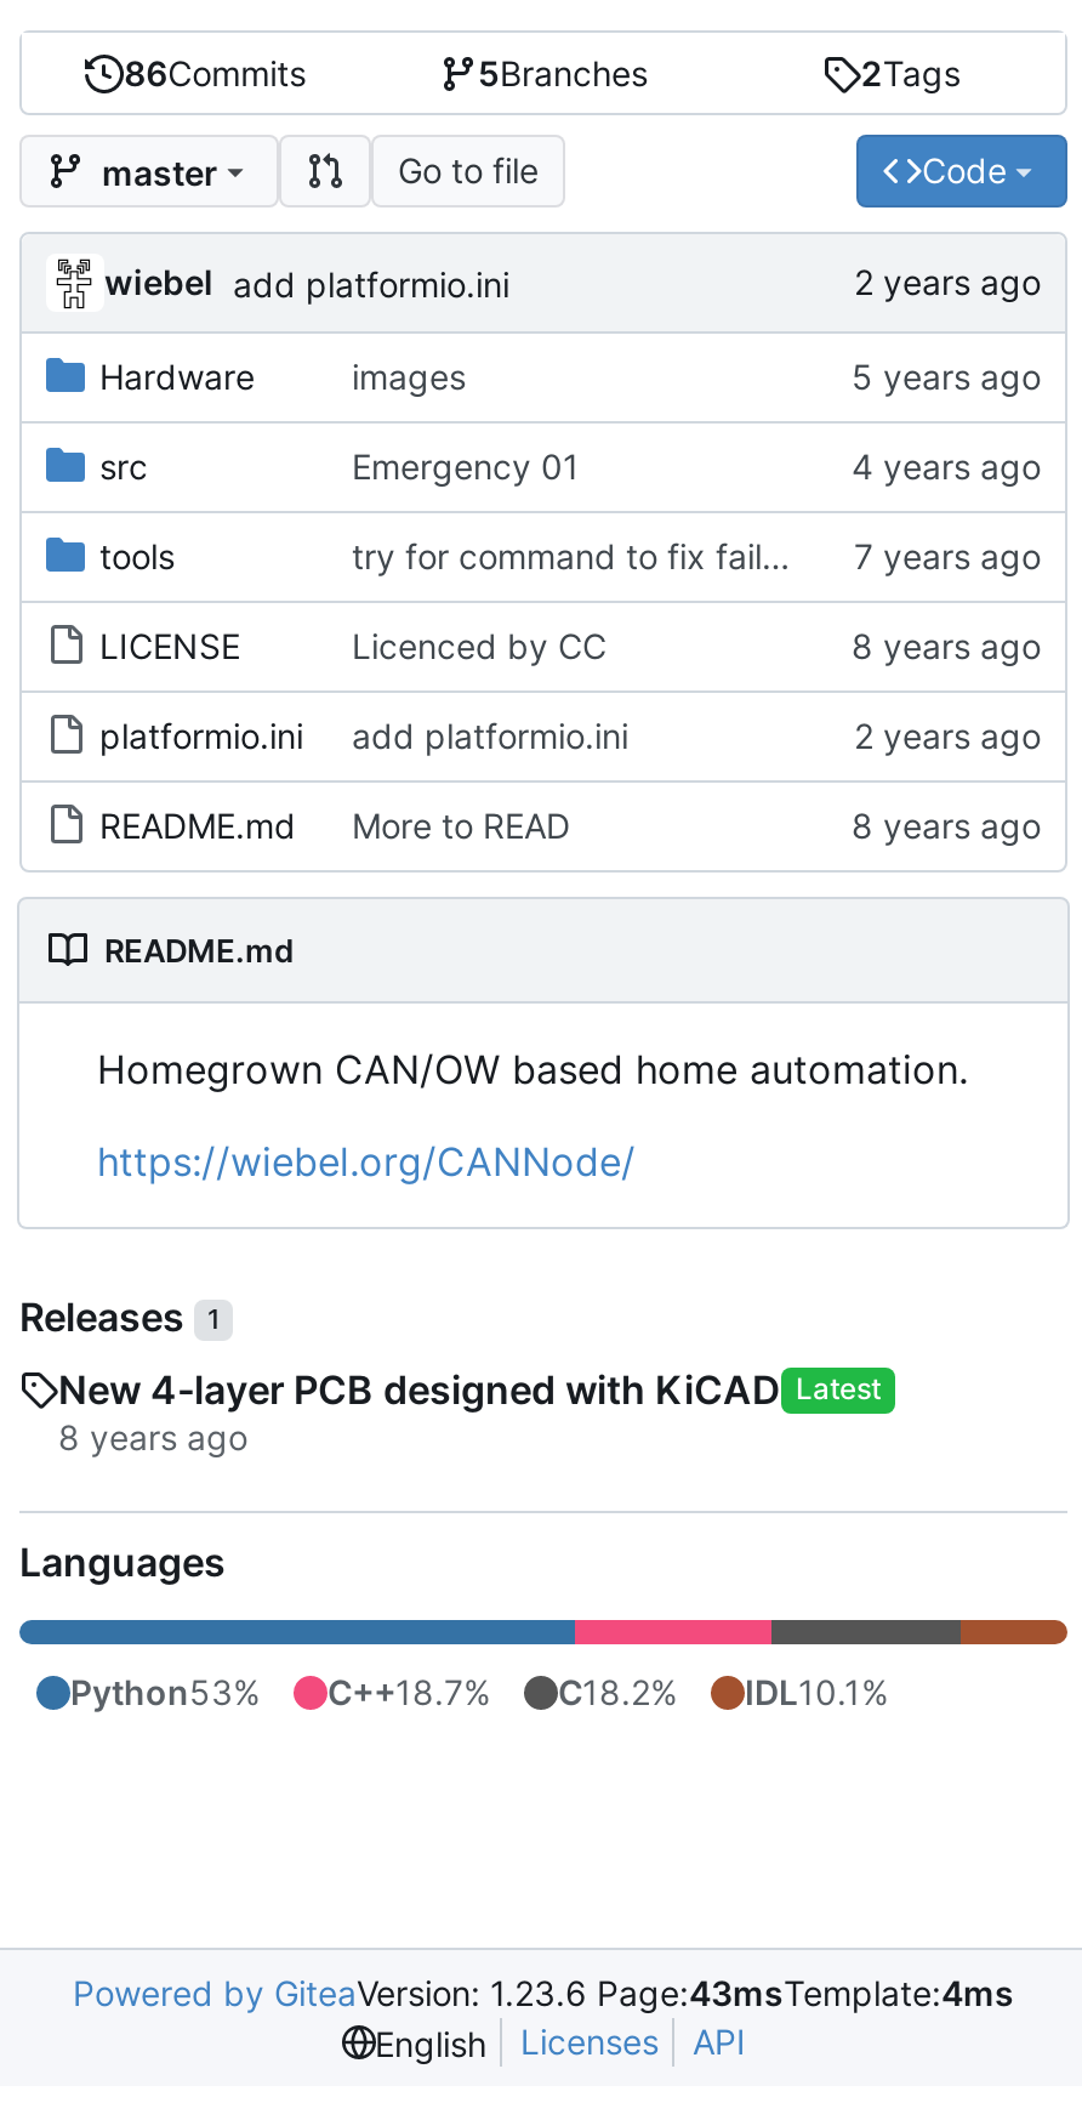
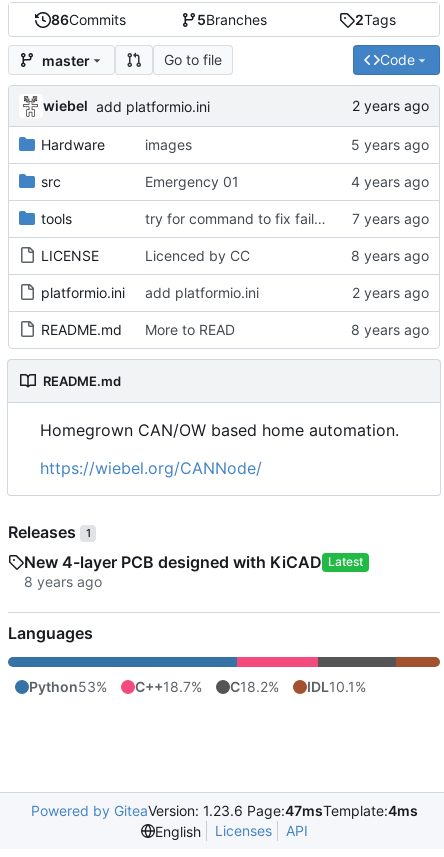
[73,1973,1014,2014] Powered by GiteaVersion: 1.23.6 Page:43msTemplate:4ms -> [30,802,417,819] Powered by GiteaVersion: 1.23.6 Page:47msTemplate:4ms

